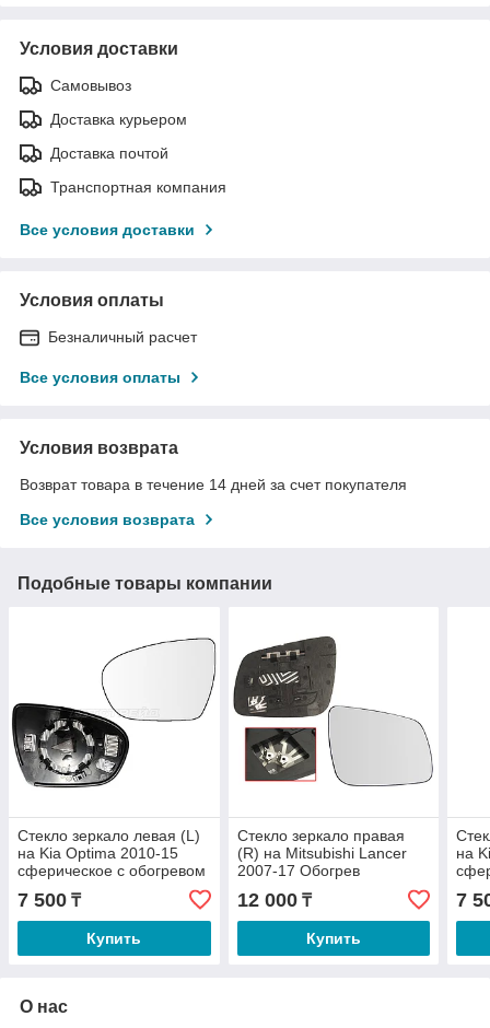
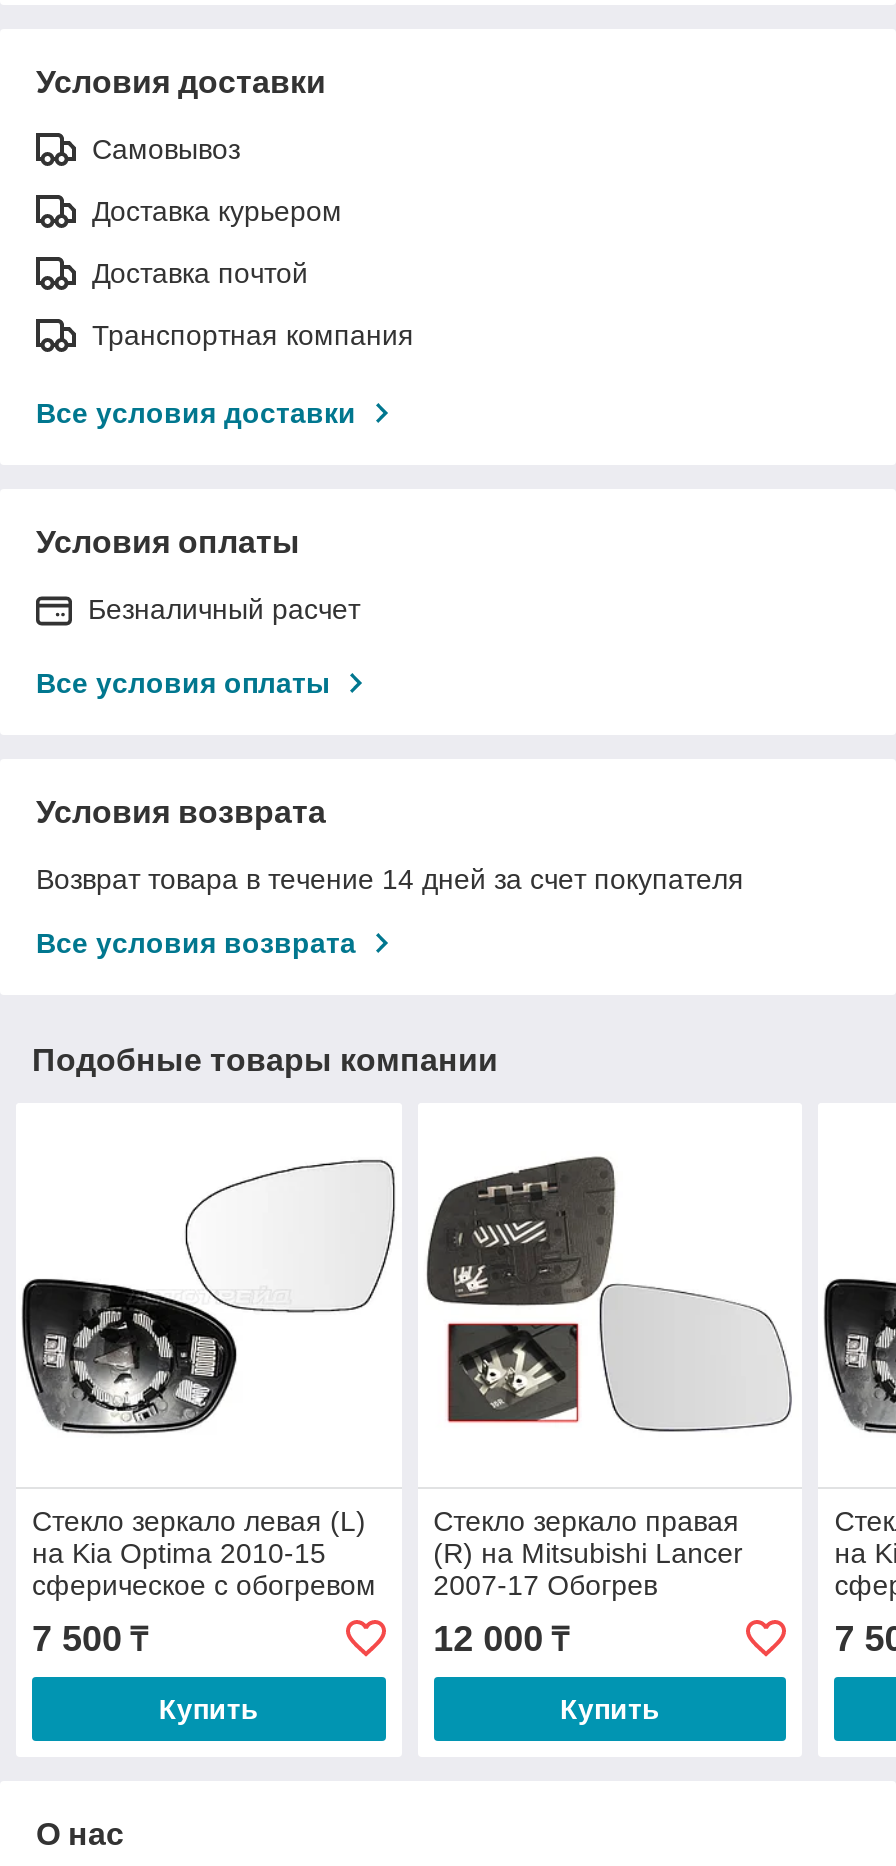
none -> [822,1277,890,1435] [image]

